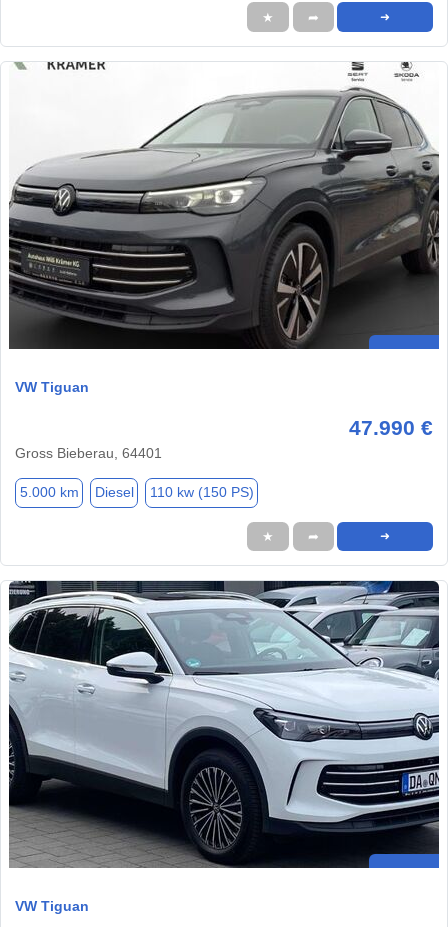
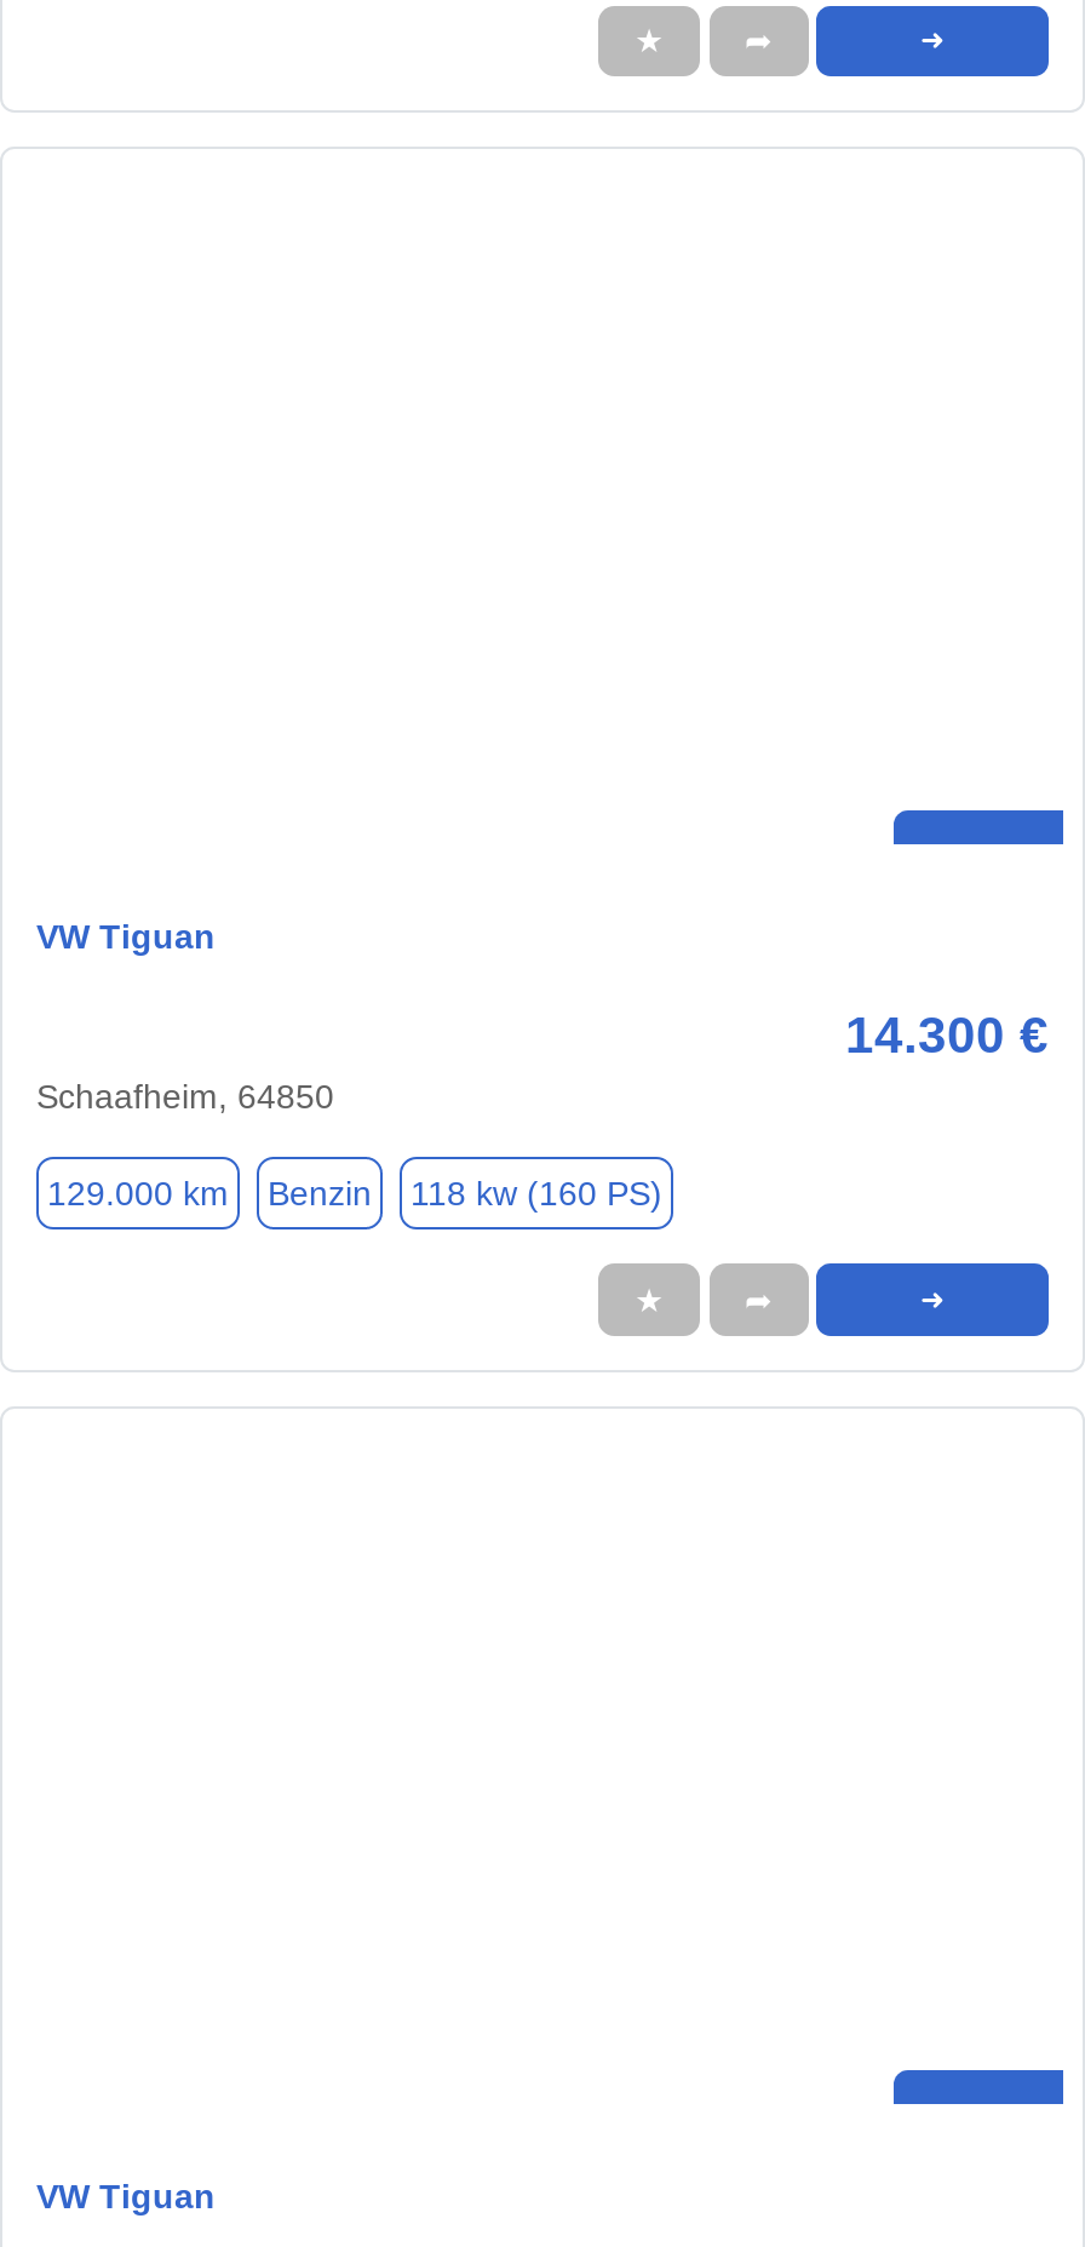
[8,61,440,350] [image] -> none
[15,416,433,461] 47.990 € | Gross Bieberau, 64401 -> [36,1008,1049,1117] 14.300 € | Schaafheim, 64850
[19,484,253,500] 5.000 km | Diesel | 110 kw (150 PS) -> [47,1174,662,1213] 129.000 km | Benzin | 118 kw (160 PS)
[8,580,440,869] [image] -> none

